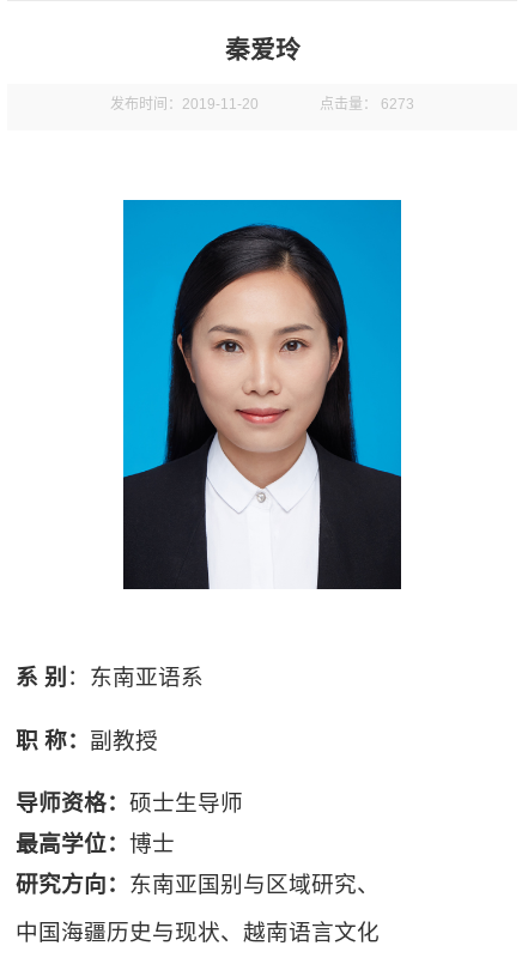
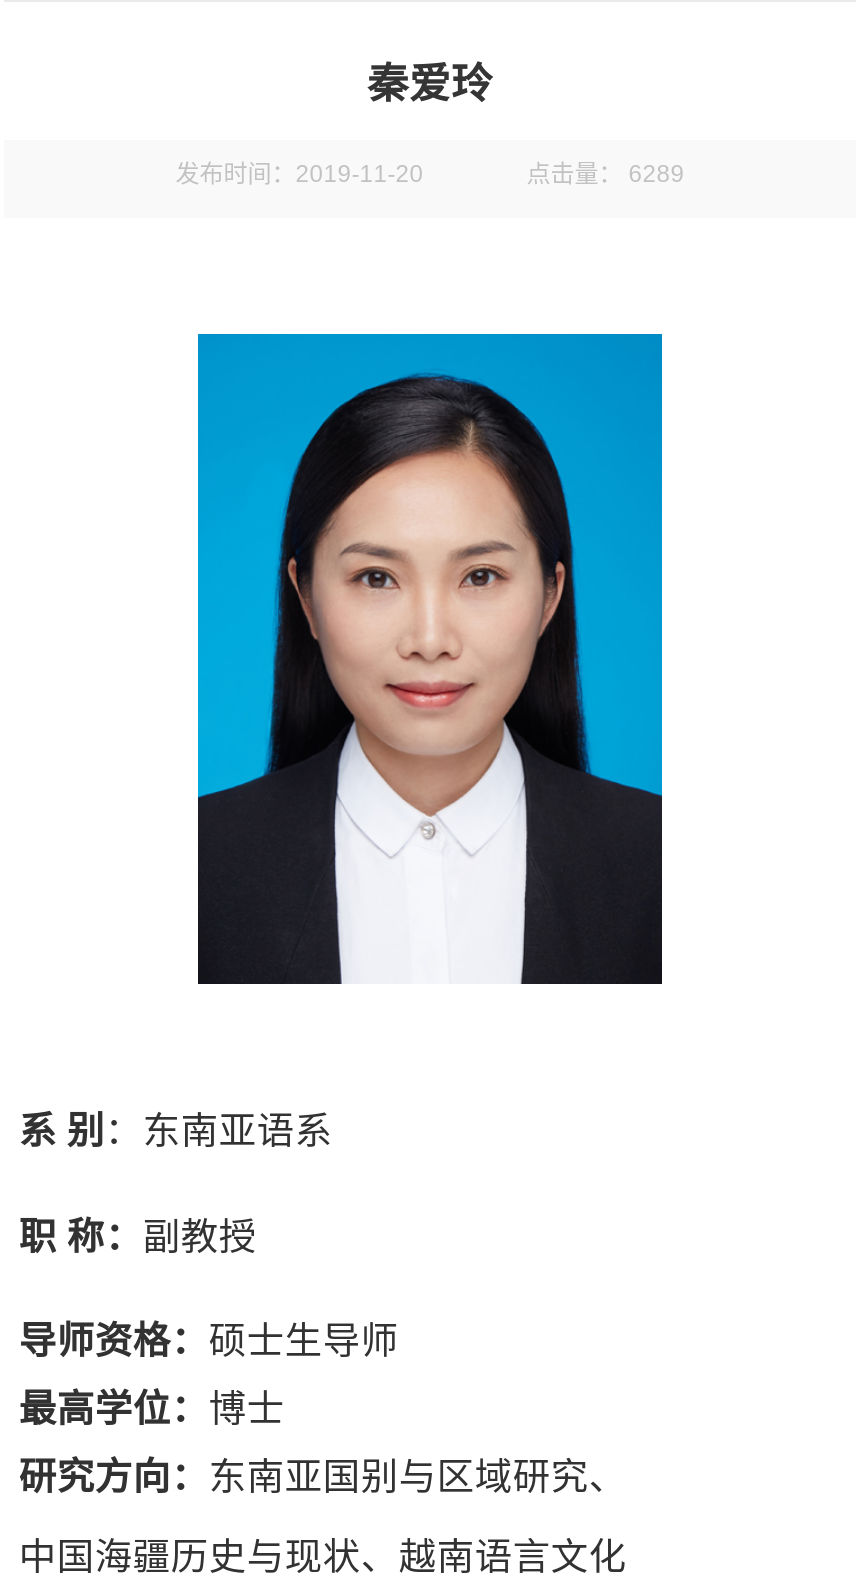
[320,96,415,113] 点击量：6273 -> [527,160,685,188] 点击量：6289

